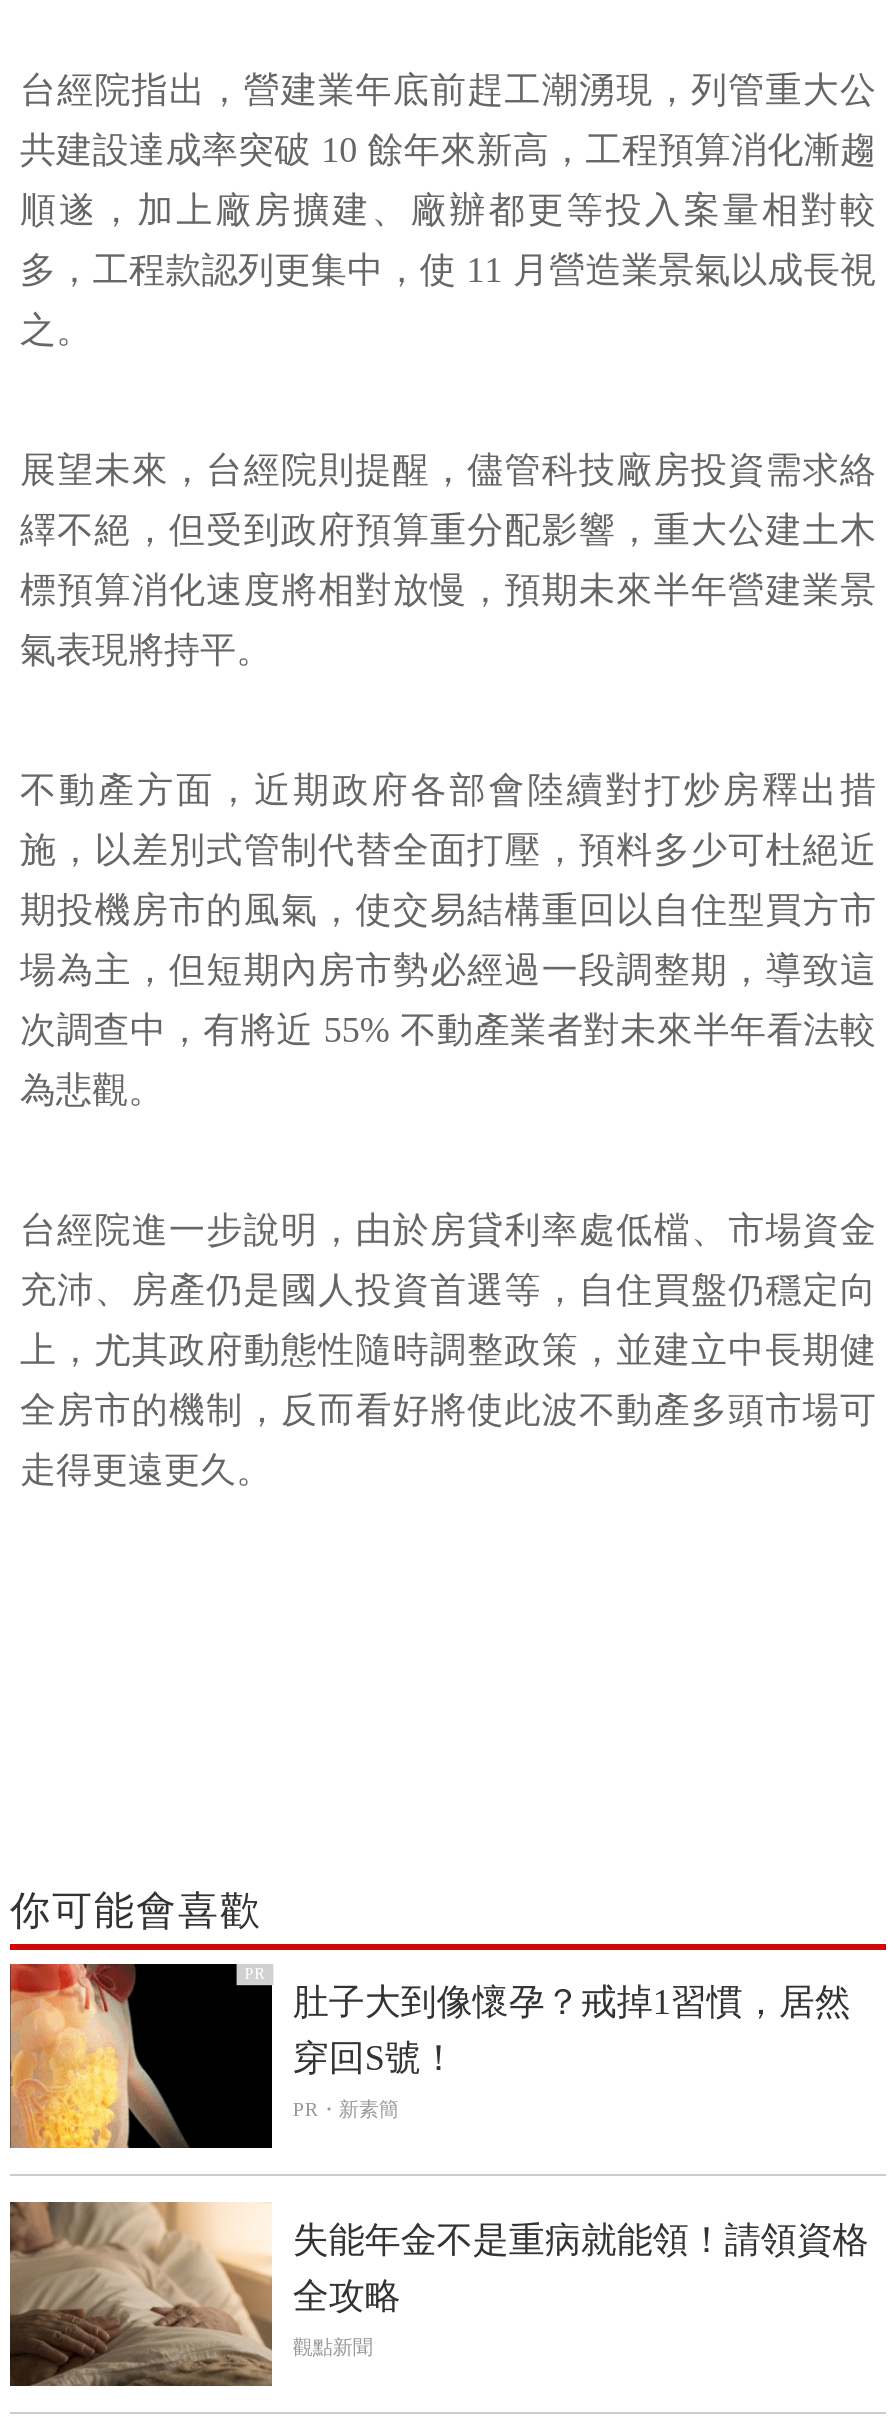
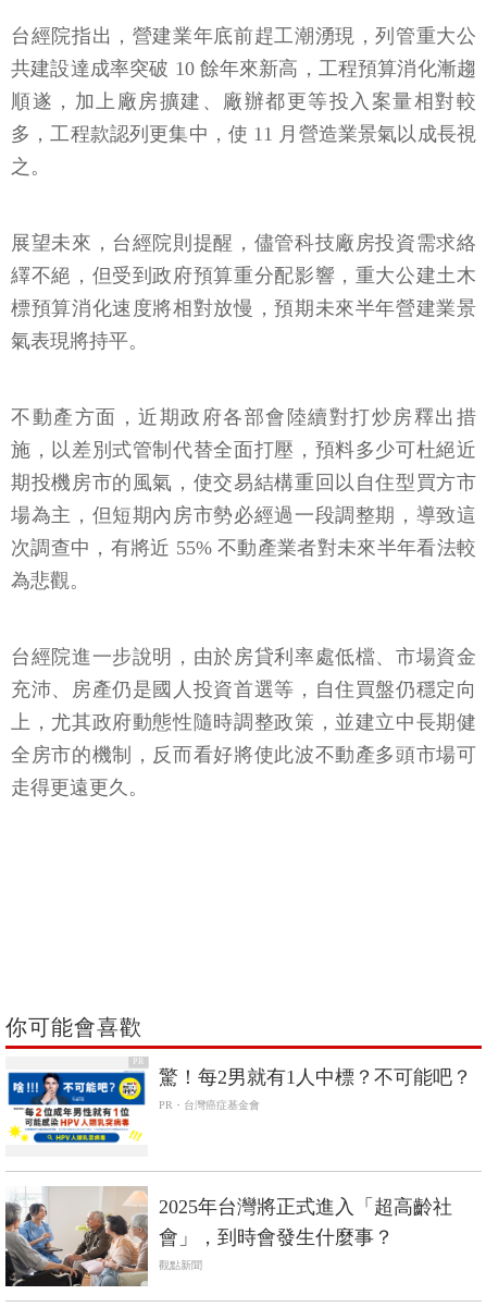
[8,1962,851,2150] [image] | 肚子大到像懷孕？戒掉1習慣，居然 | 穿回S號！ -> [5,1056,472,1157] [image] | 驚！每2男就有1人中標？不可能吧？
[293,2098,399,2120] PR・新素簡 -> [159,1099,260,1111] PR・台灣癌症基金會
[8,2200,869,2388] [image] | 失能年金不是重病就能領！請領資格 | 全攻略 -> [4,1186,453,1287] [image] | 2025年台灣將正式進入「超高齡社 | 會」，到時會發生什麼事？

